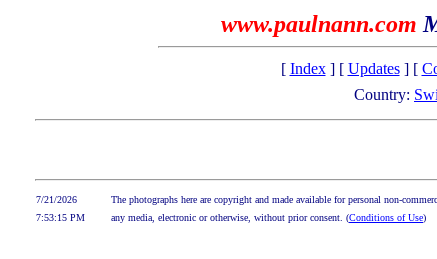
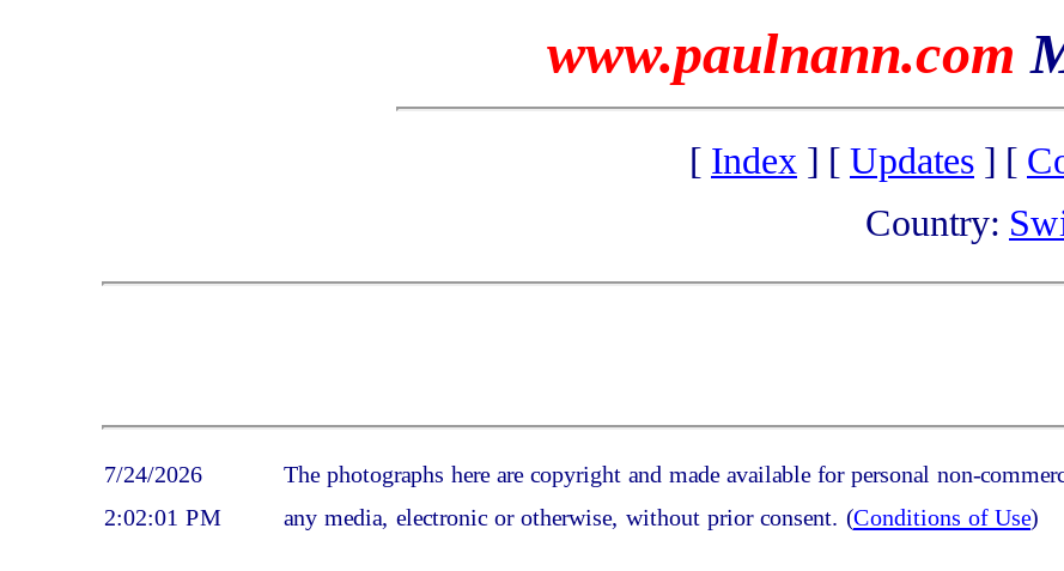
[36,194,77,205] 7/21/2026 -> [104,461,202,487] 7/24/2026
[36,212,85,223] 7:53:15 PM -> [104,504,221,530] 2:02:01 PM

